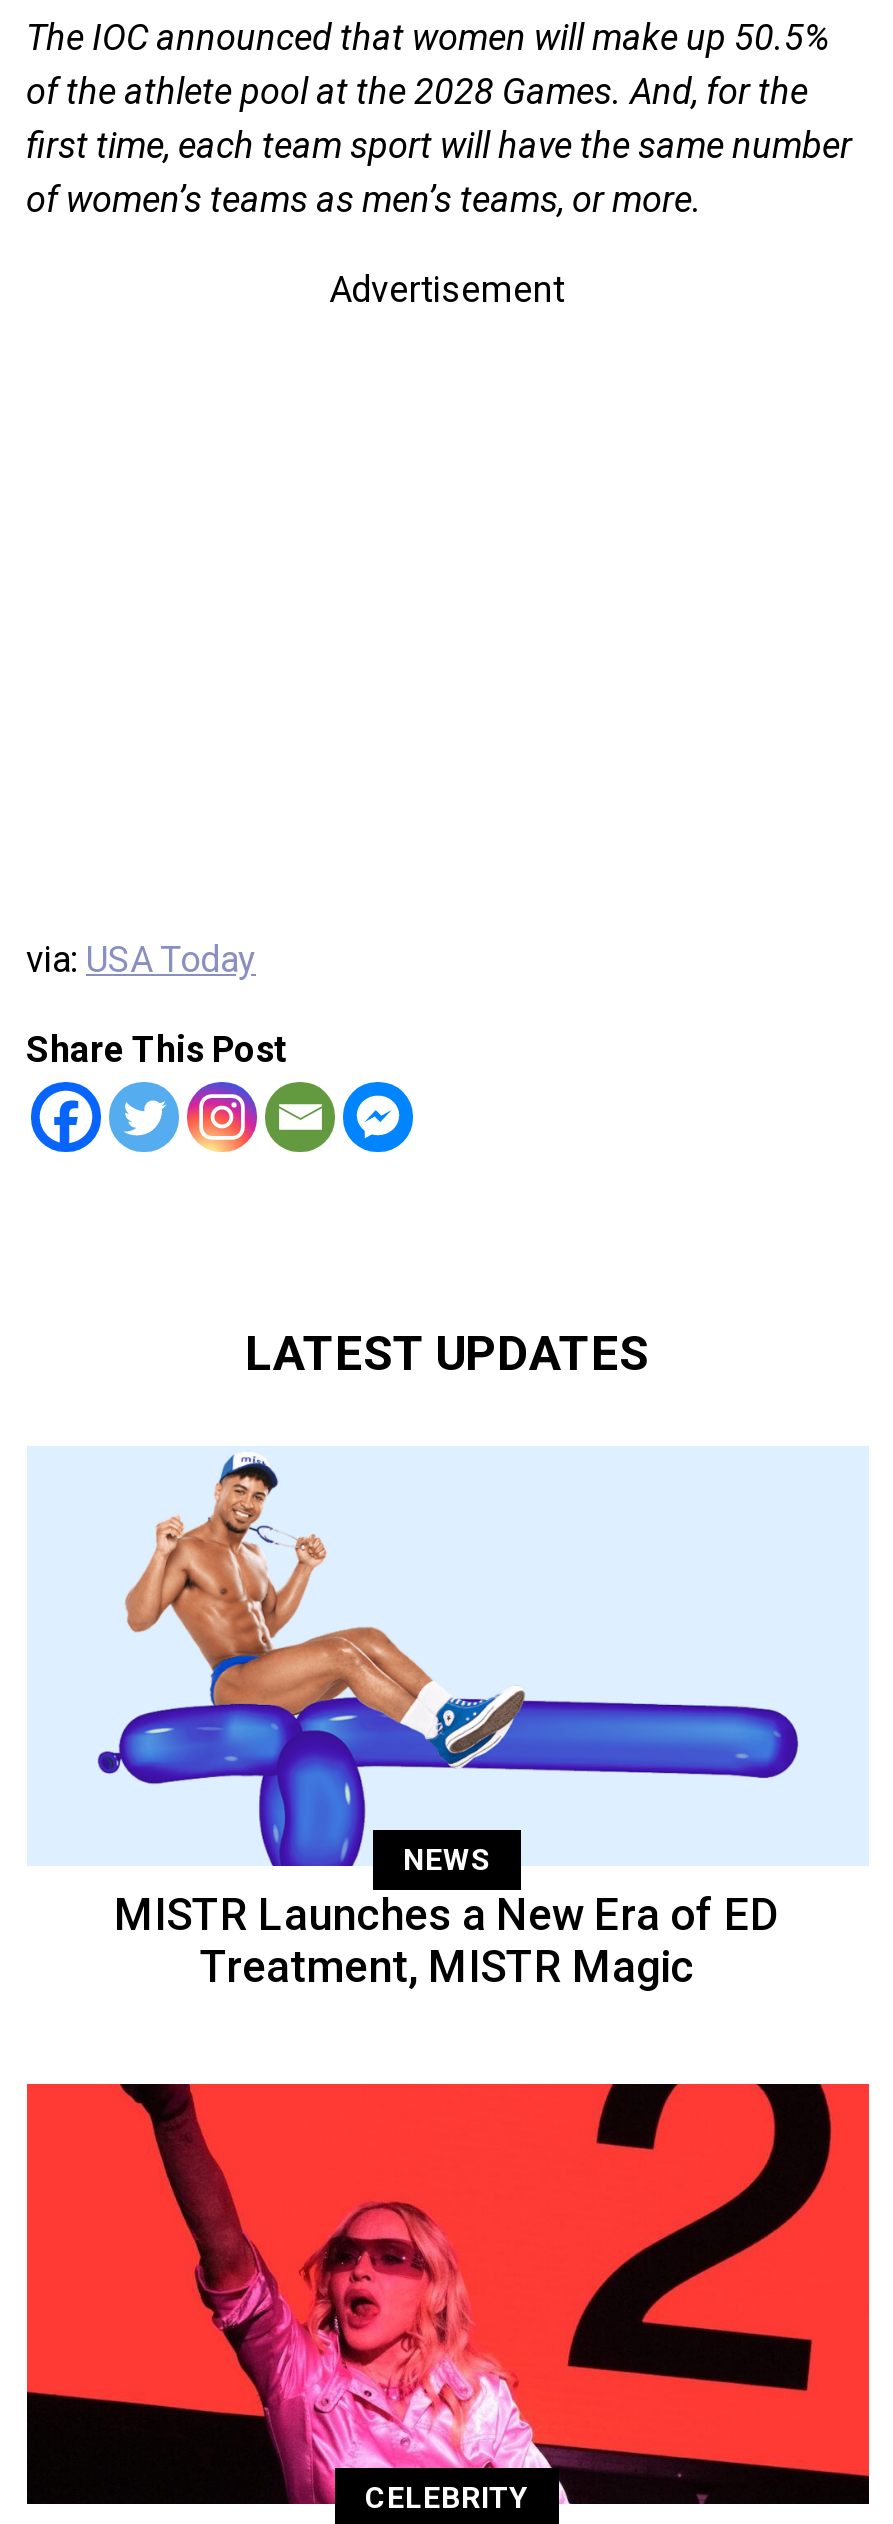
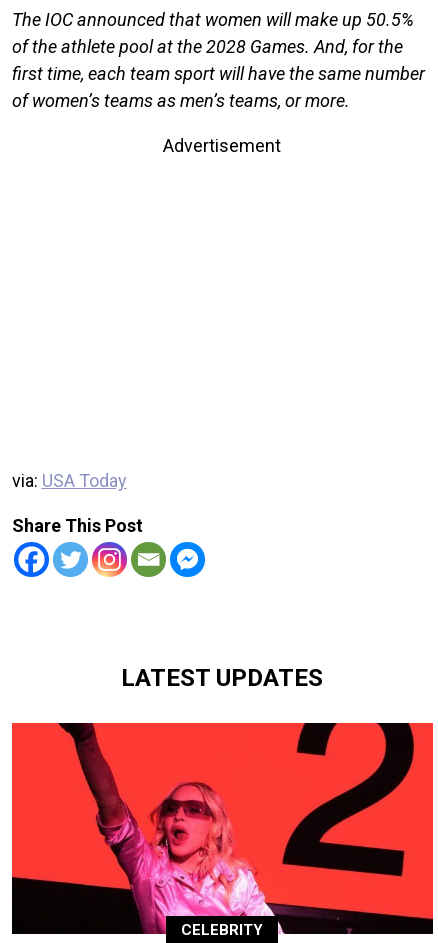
[29,1448,867,1992] [image] | NEWS | MISTR Launches a New Era of ED | Treatment, MISTR Magic -> none

